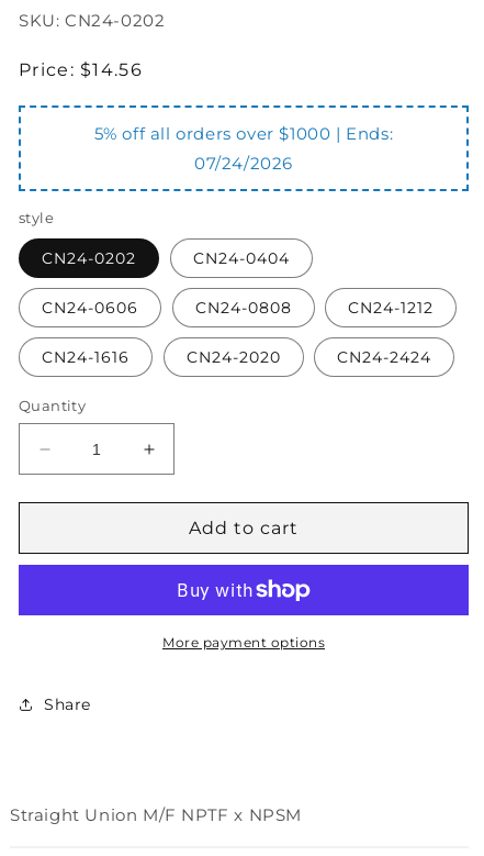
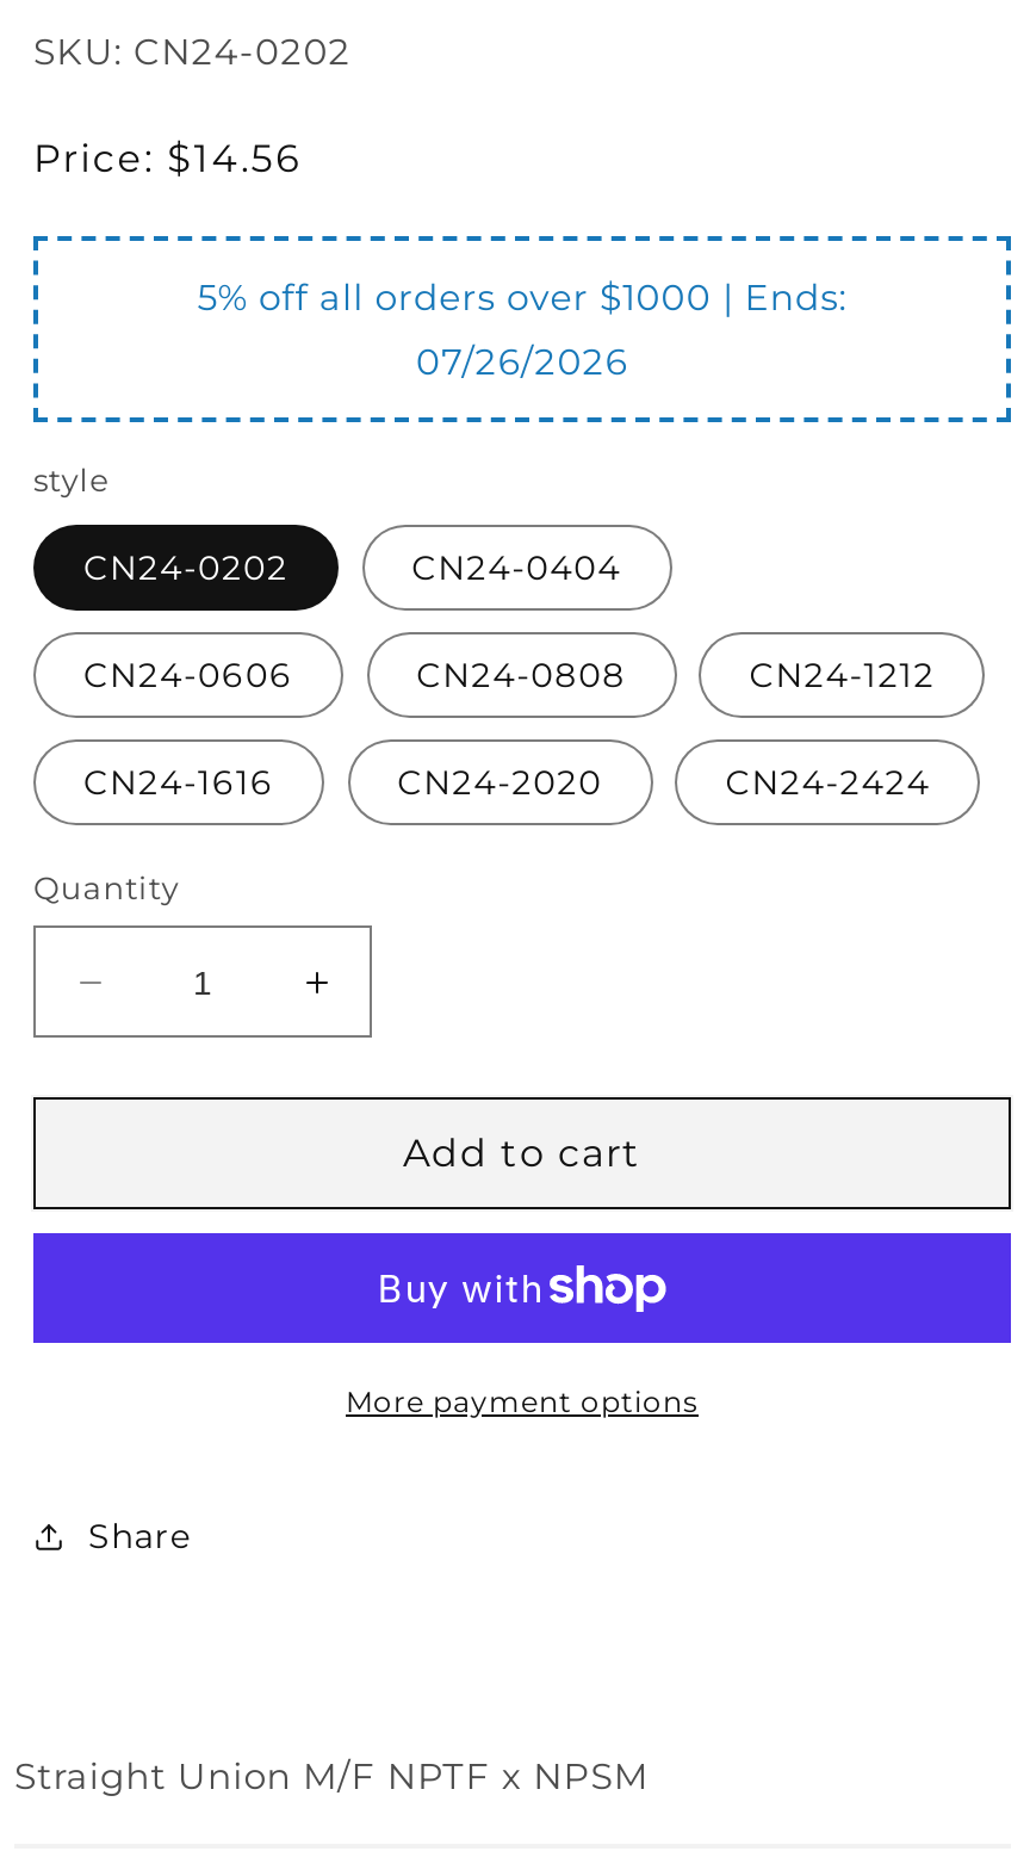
[194,153,293,174] 07/24/2026 -> [416,339,628,384] 07/26/2026

